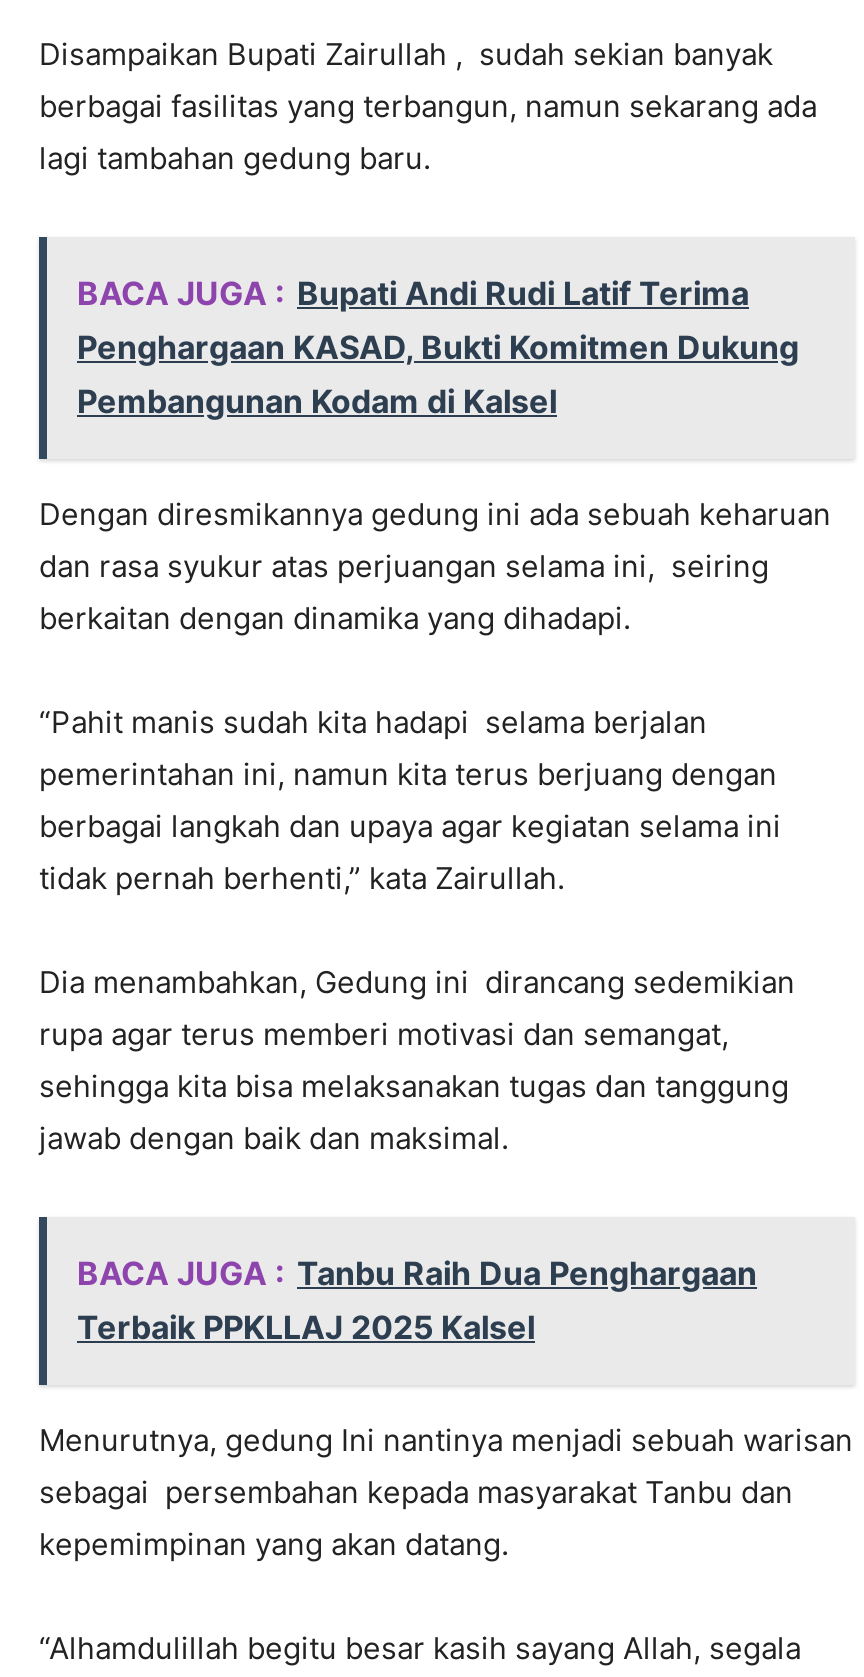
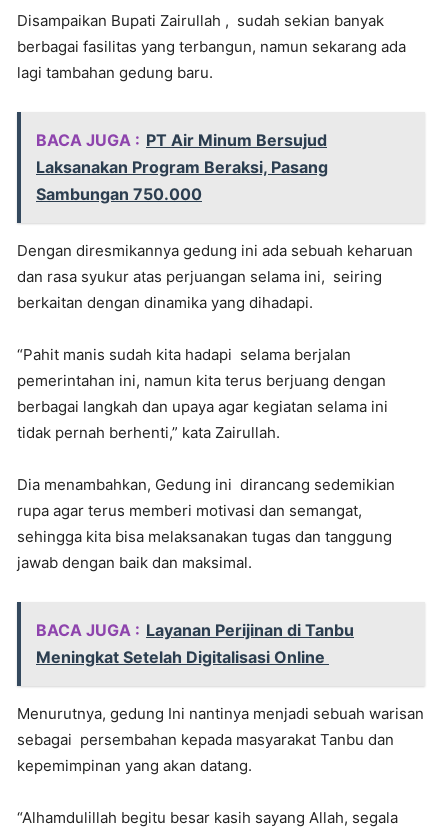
[77,273,799,421] BACA JUGA : Bupati Andi Rudi Latif Terima | Penghargaan KASAD, Bukti Komitmen Dukung | Pembangunan Kodam di Kalsel -> [36,130,328,204] BACA JUGA : PT Air Minum Bersujud | Laksanakan Program Beraksi, Pasang | Sambungan 750.000
[77,1253,757,1347] BACA JUGA : Tanbu Raih Dua Penghargaan | Terbaik PPKLLAJ 2025 Kalsel -> [36,620,354,667] BACA JUGA : Layanan Perijinan di Tanbu | Meningkat Setelah Digitalisasi Online

